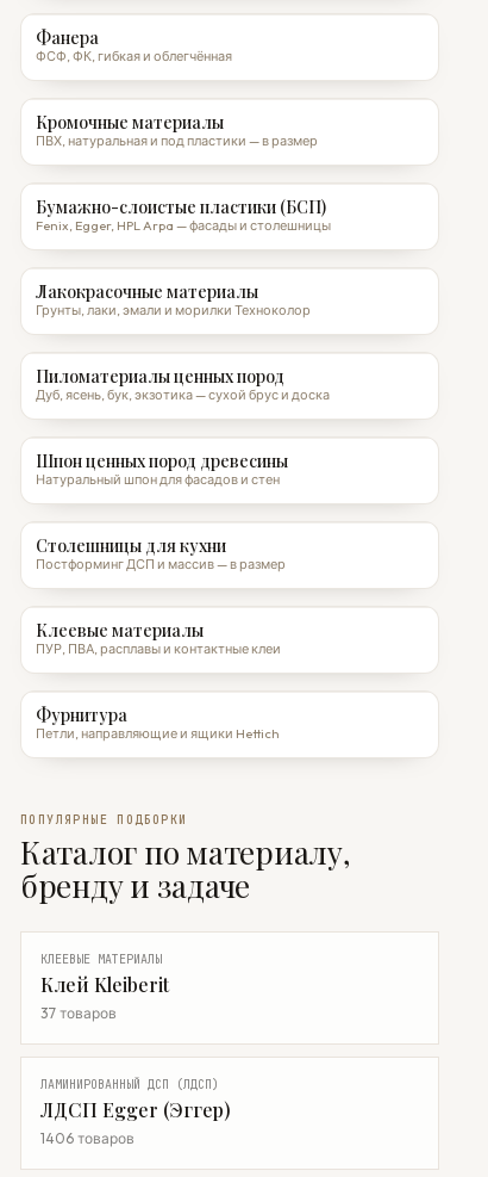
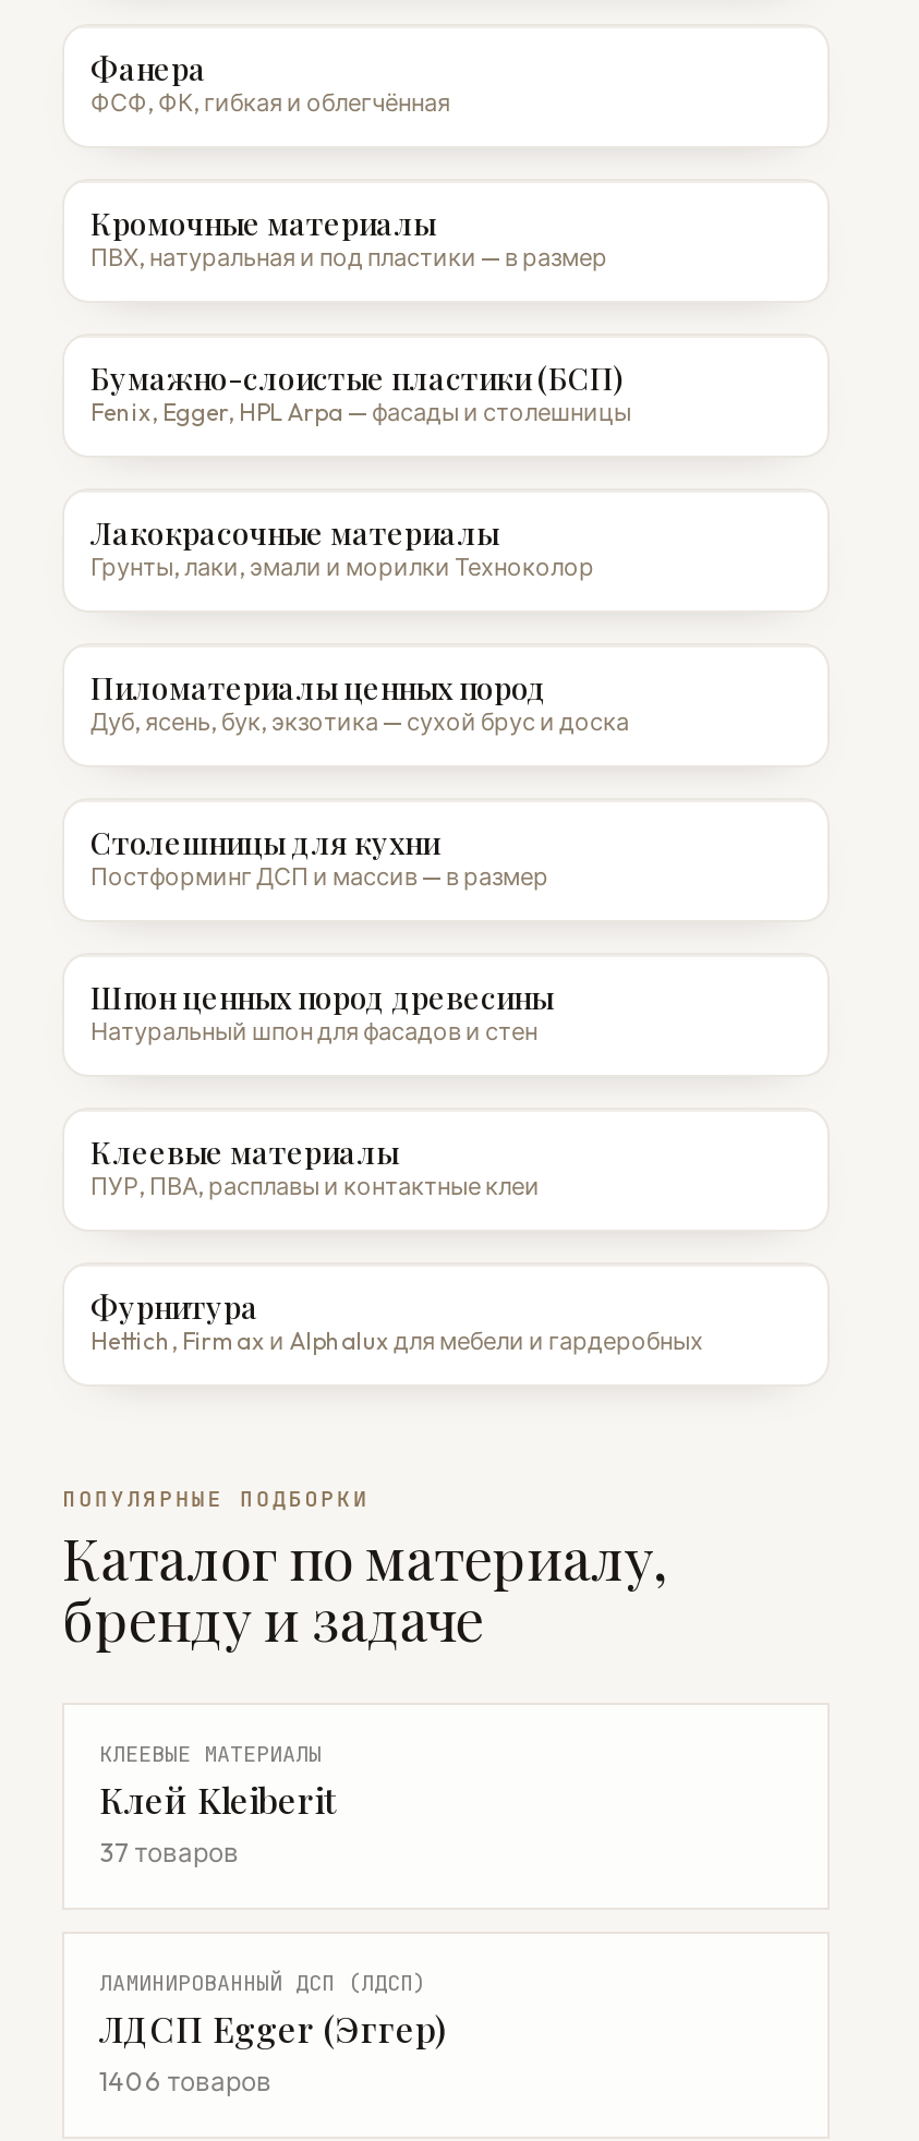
moved [36,450,288,488] -> [90,977,553,1047]: Шпон ценных пород древесины | Натуральный шпон для фасадов и стен
moved [36,534,286,572] -> [90,822,548,892]: Столешницы для кухни | Постформинг ДСП и массив — в размер
[36,725,280,742] Петли, направляющие и ящики Hettich -> [90,1326,703,1356] Hettich, Firmax и Alphalux для мебели и гардеробных

